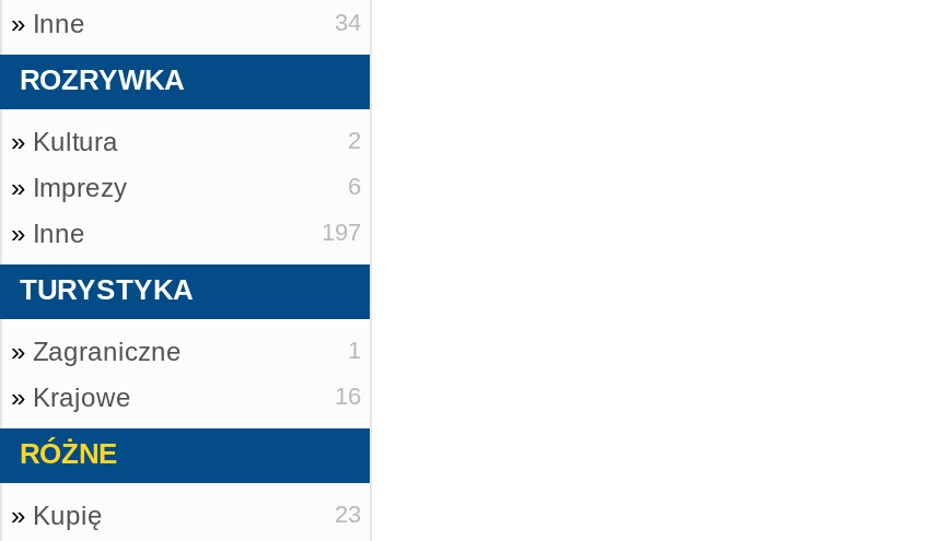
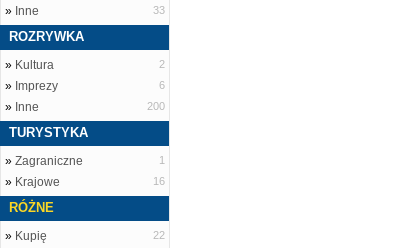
[335,9,361,35] 34 -> [153,4,165,16] 33
[322,219,361,245] 197 -> [147,100,165,112] 200
[335,501,361,527] 23 -> [153,229,165,241] 22

